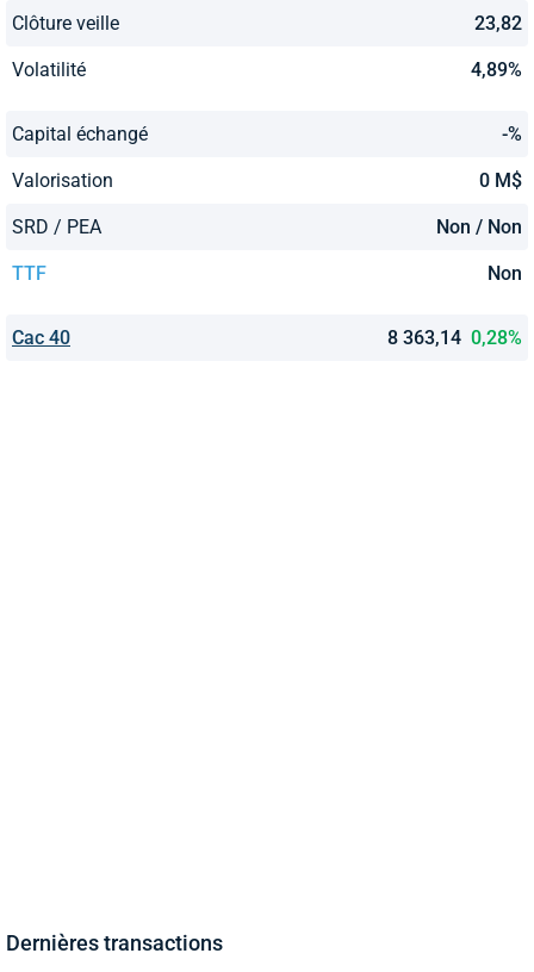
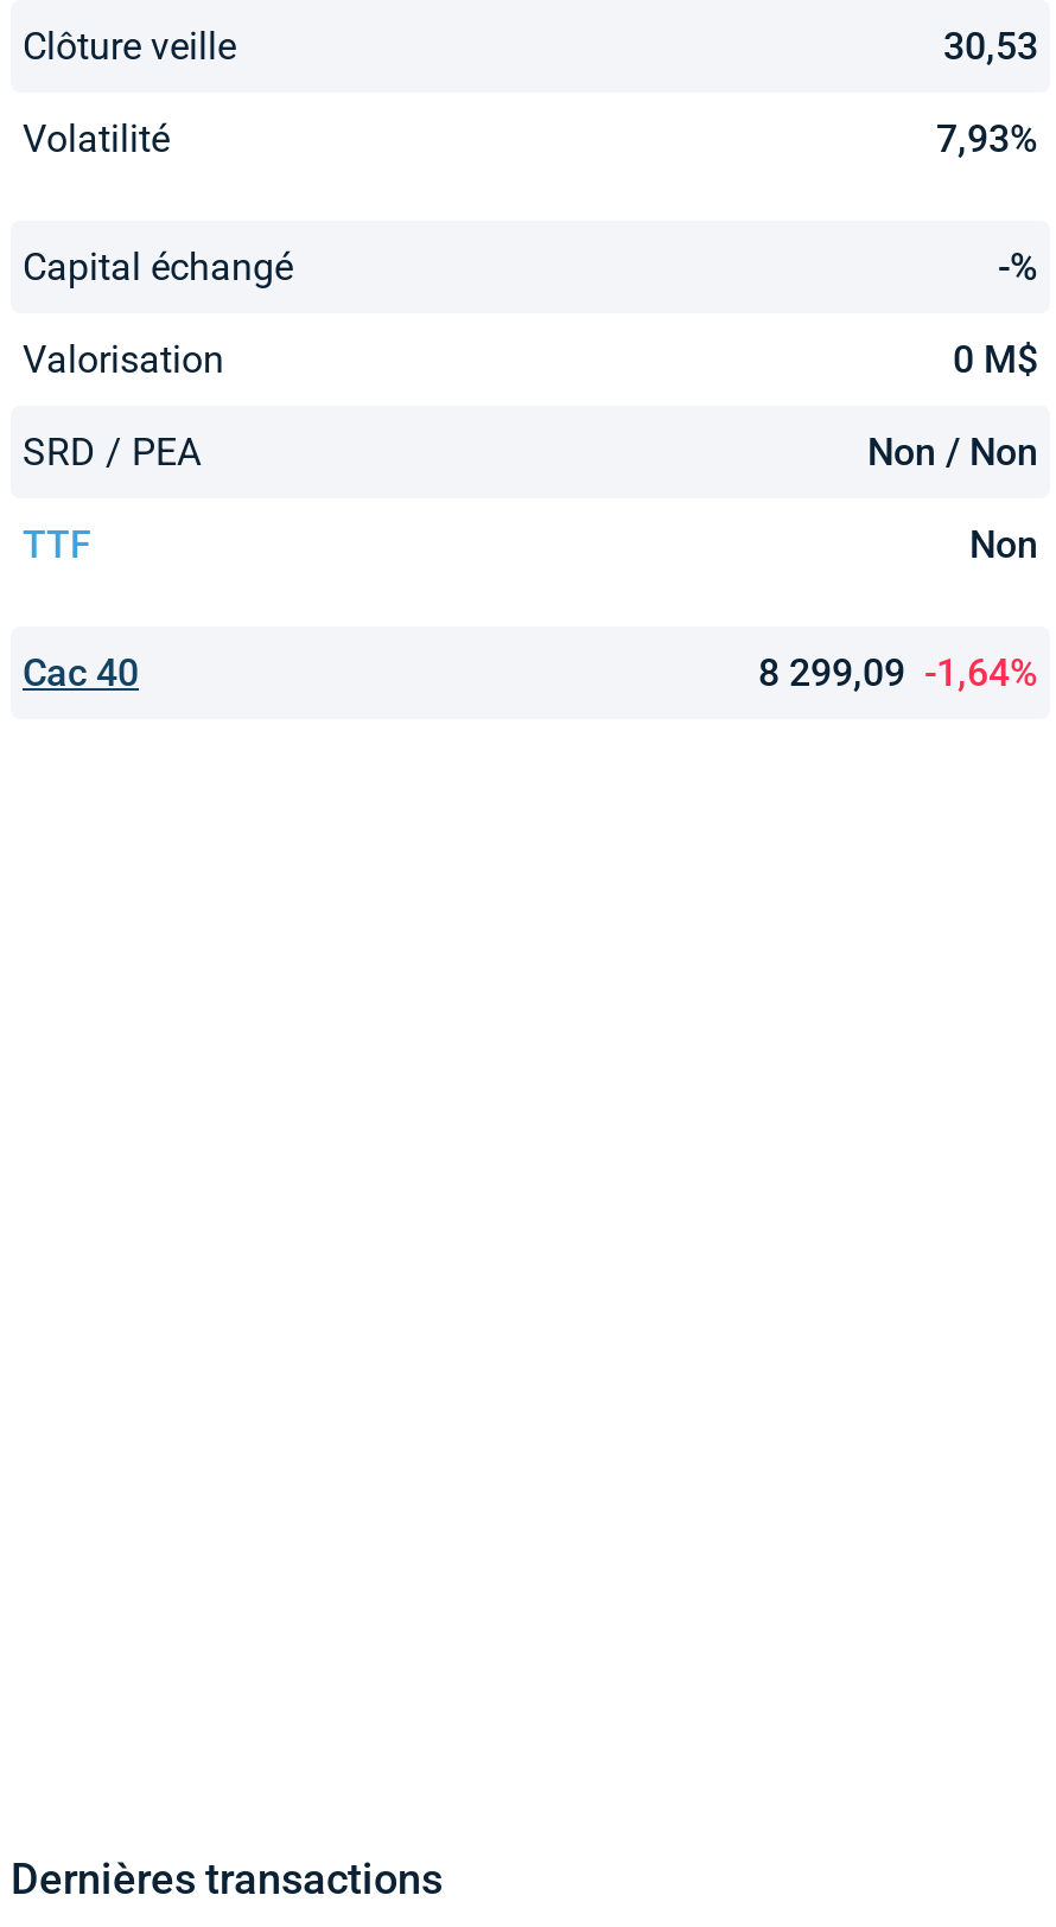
[474,12,522,35] 23,82 -> [943,24,1038,70] 30,53
[471,59,522,81] 4,89% -> [936,117,1038,162] 7,93%
[387,327,522,349] 8 363,14 0,28% -> [758,651,1038,696] 8 299,09 -1,64%

